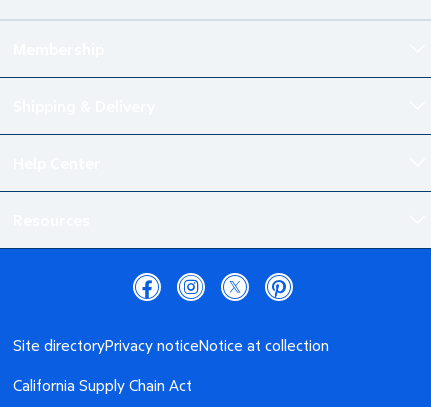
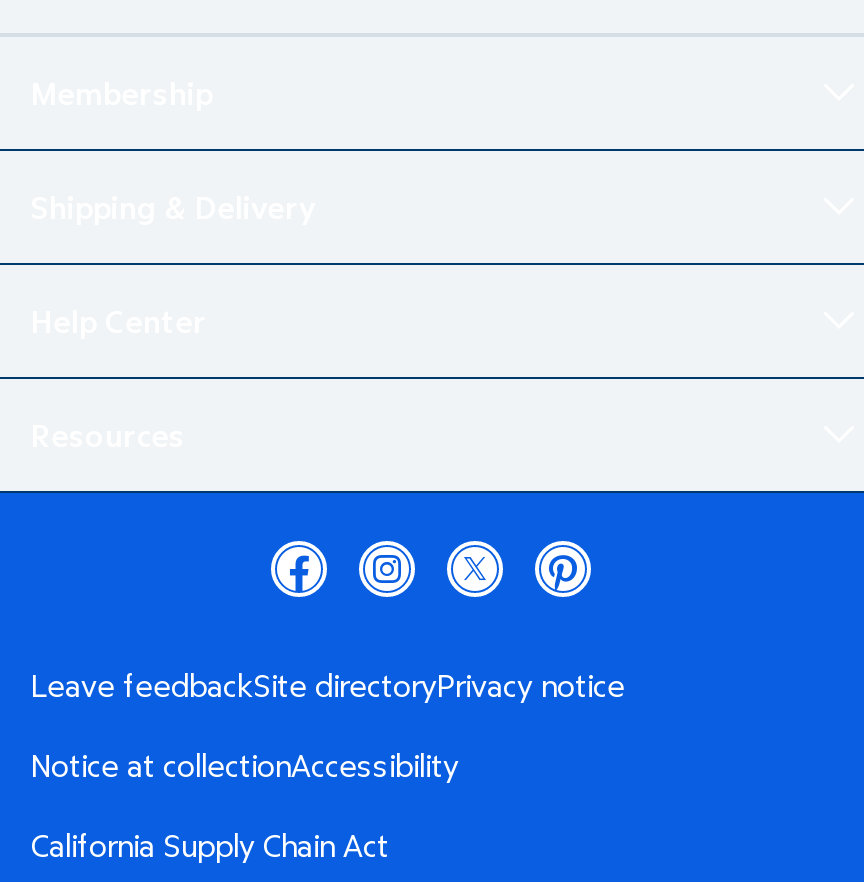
[13,334,329,356] Site directoryPrivacy noticeNotice at collection -> [31,663,625,787] Leave feedbackSite directoryPrivacy notice | Notice at collectionAccessibility

